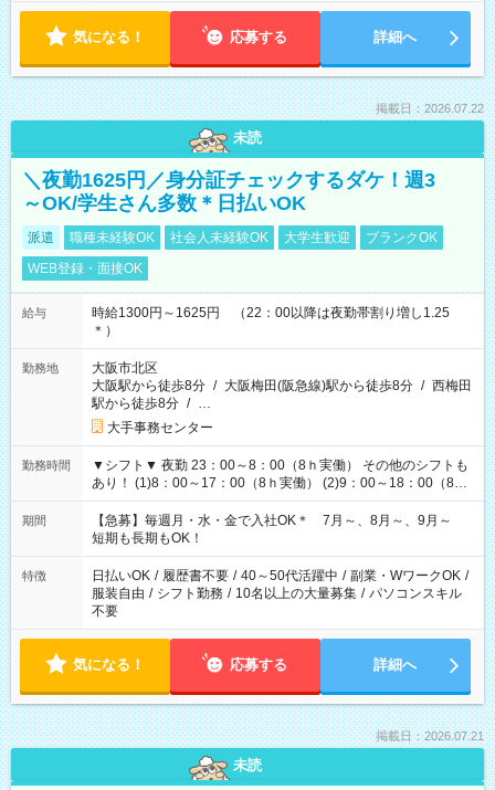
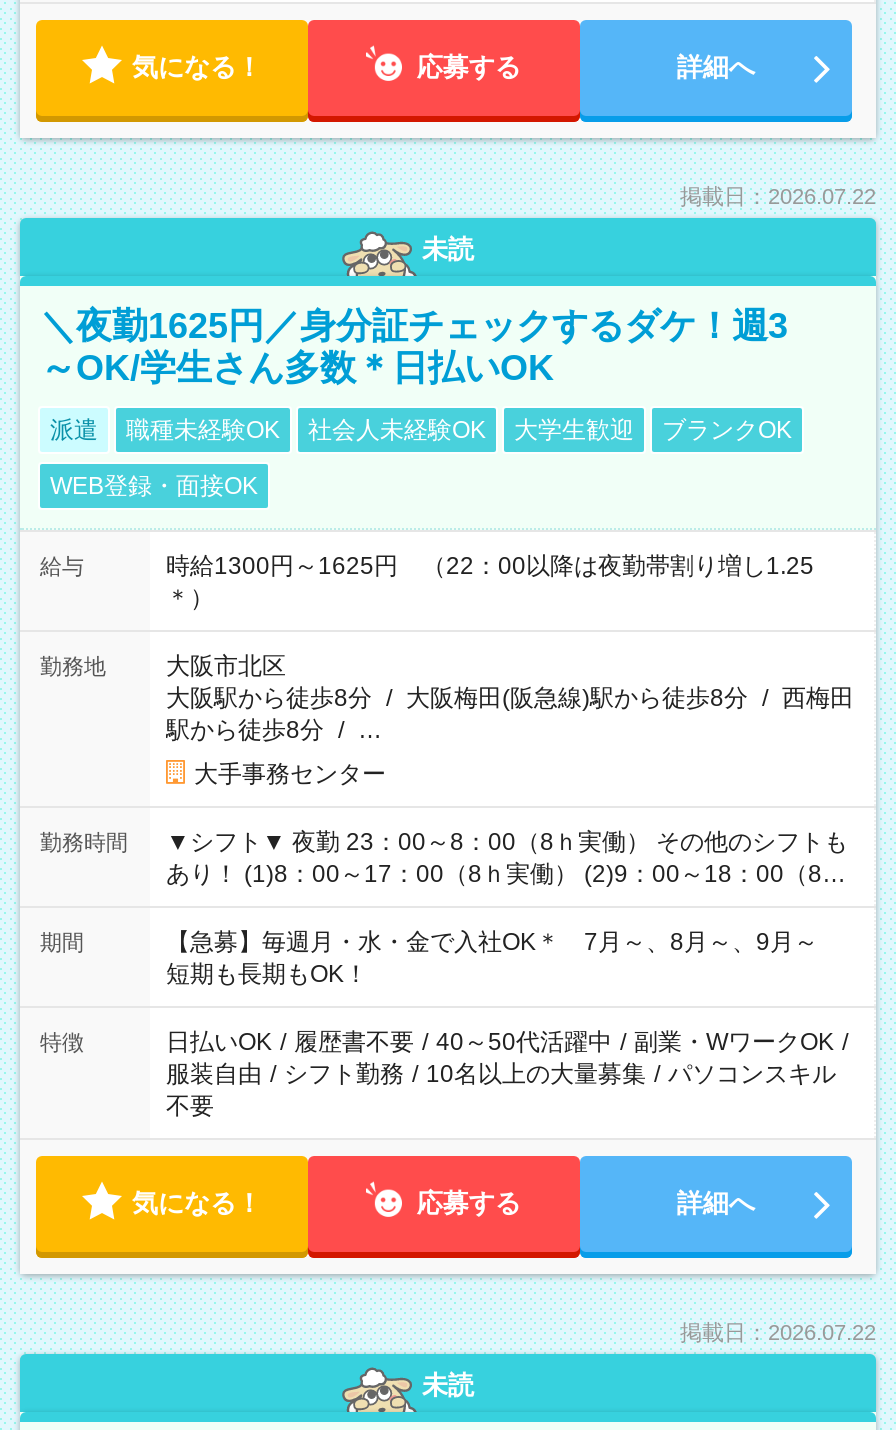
[376,729,484,742] 掲載日：2026.07.21 -> [680,1320,876,1344] 掲載日：2026.07.22

